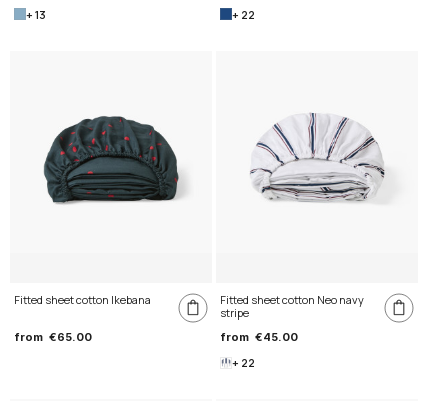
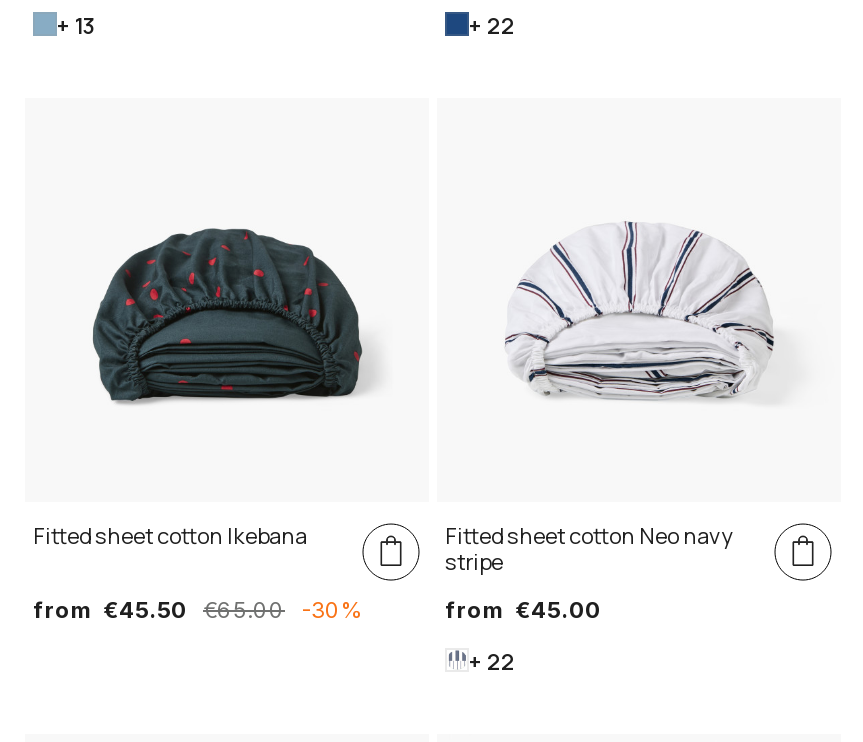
[14,330,92,344] from €65.00 -> [33,595,361,623] from €45.50 €65.00 -30%

